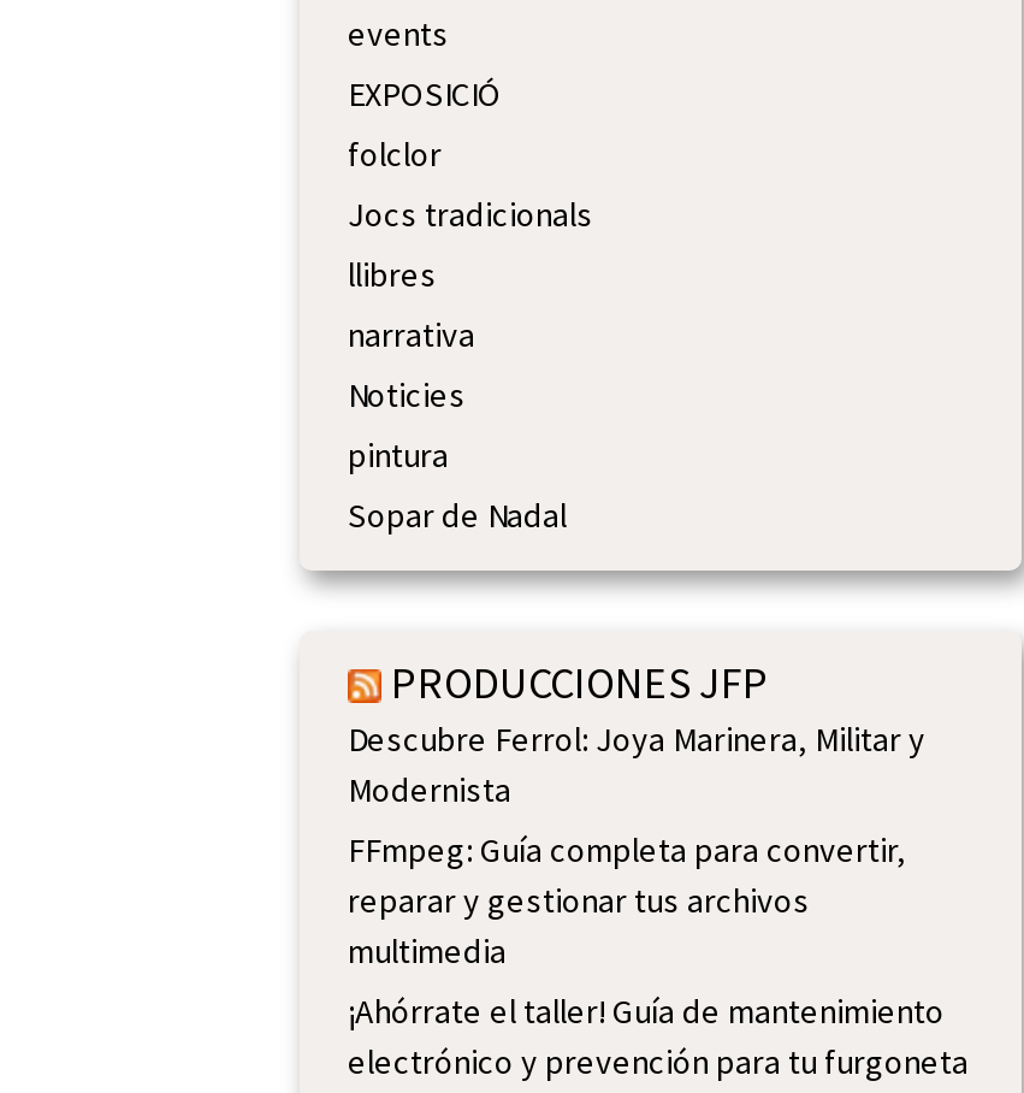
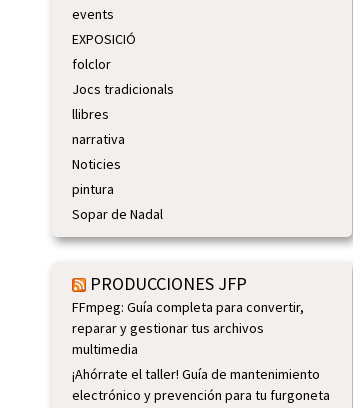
[348,717,925,811] Descubre Ferrol: Joya Marinera, Militar y | Modernista -> none

